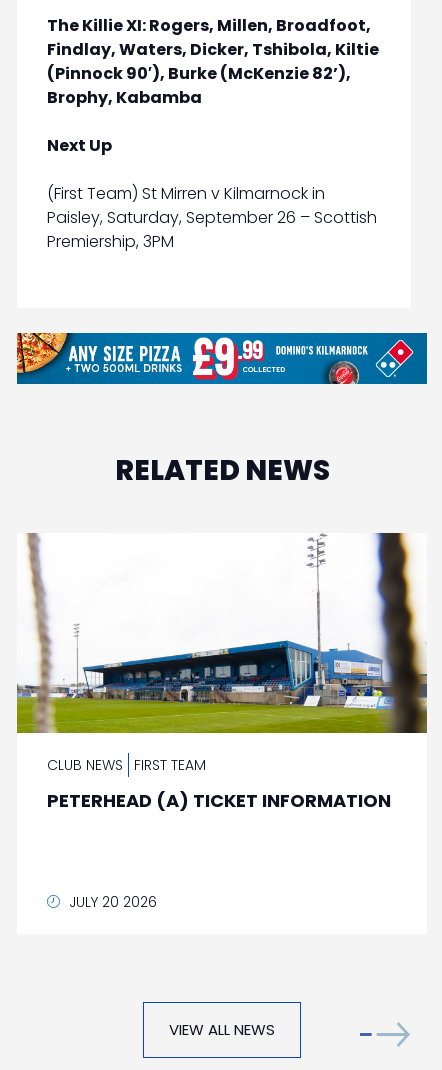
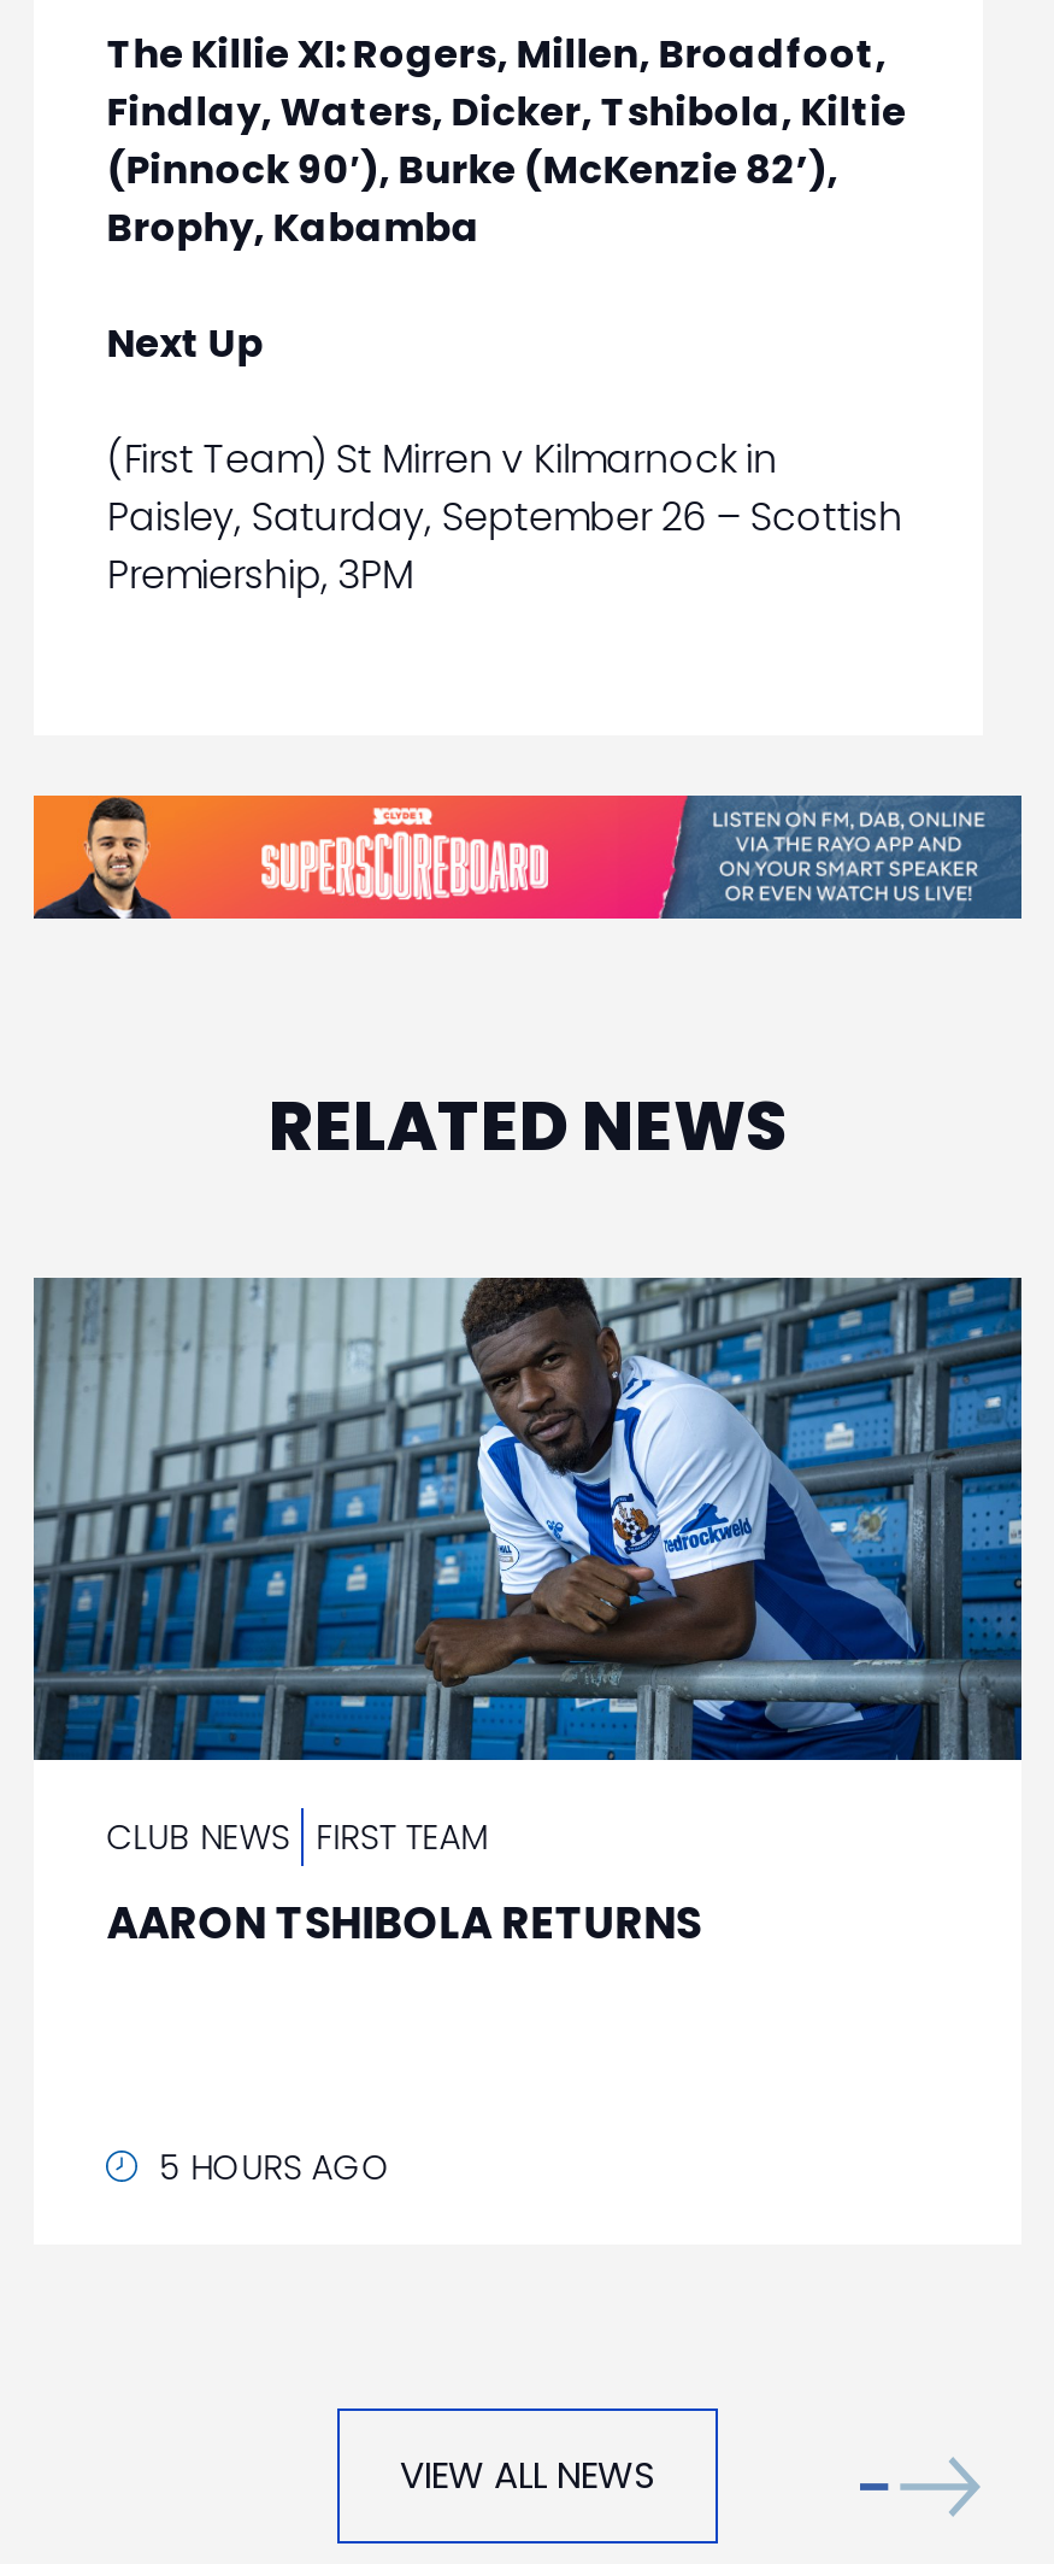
[16,332,427,385] [image] -> [31,793,1021,921] [image]
[16,532,428,734] [image] -> [31,1275,1024,1762] [image]
[47,788,391,813] PETERHEAD (A) TICKET INFORMATION -> [106,1892,702,1952] AARON TSHIBOLA RETURNS
[65,892,157,912] JULY 20 2026 -> [150,2142,391,2191] 5 HOURS AGO

